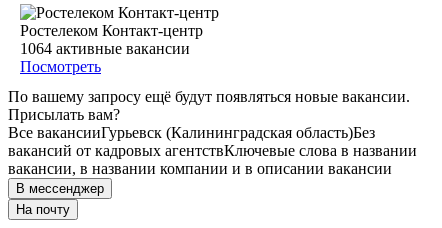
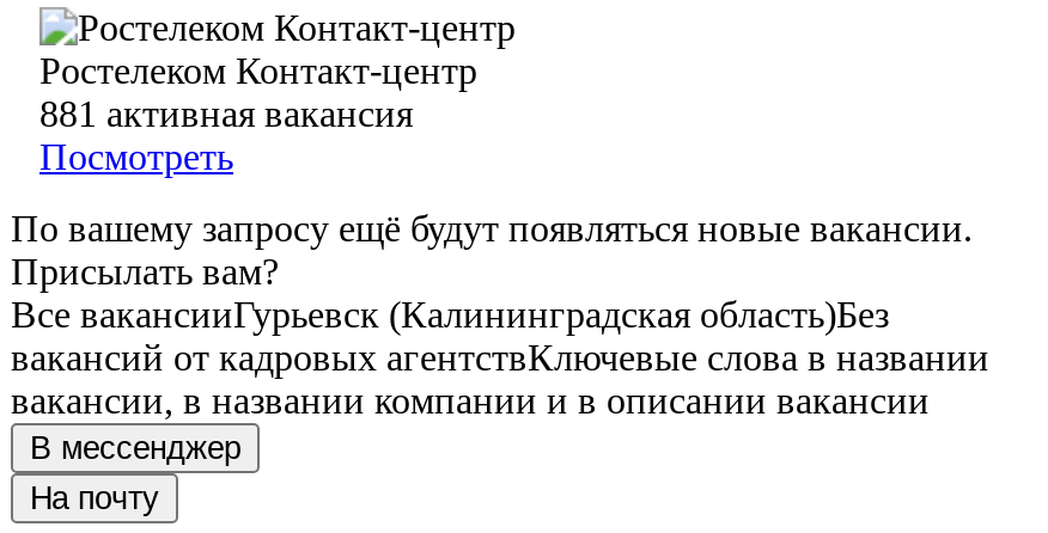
[20,40,190,57] 1064 активные вакансии -> [39,94,413,135] 881 активная вакансия

